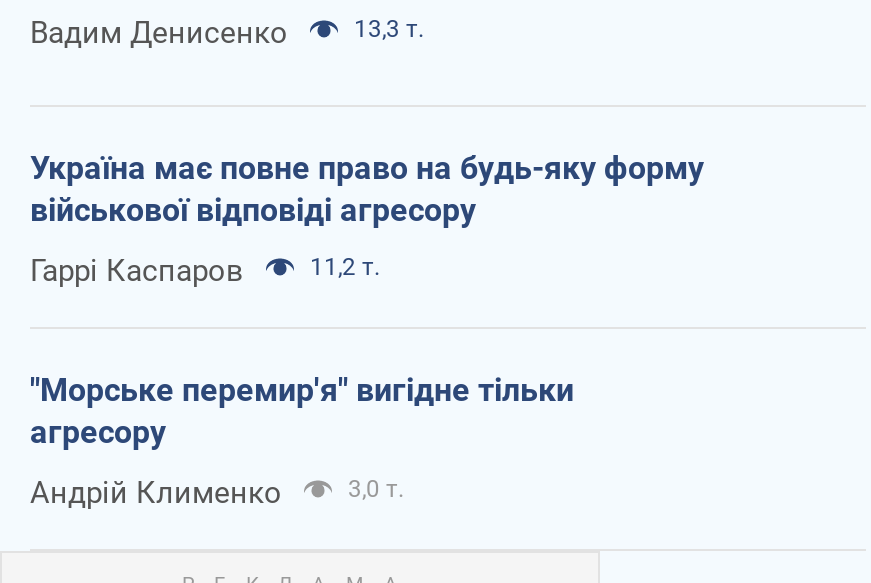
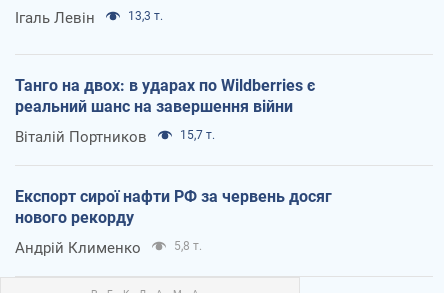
[30,14,288,50] Вадим Денисенко -> [15,9,95,27] Ігаль Левін
[30,148,704,228] Україна має повне право на будь-яку форму | військової відповіді агресору -> [15,76,315,116] Танго на двох: в ударах по Wildberries є | реальний шанс на завершення війни
[30,252,380,288] Гаррі Каспаров | 11,2 т. -> [15,128,215,146] Віталій Портников | 15,7 т.
[30,370,574,450] "Морське перемир'я" вигідне тільки | агресору -> [15,187,332,227] Експорт сирої нафти РФ за червень досяг | нового рекорду
[348,474,404,502] 3,0 т. -> [174,239,202,253] 5,8 т.

